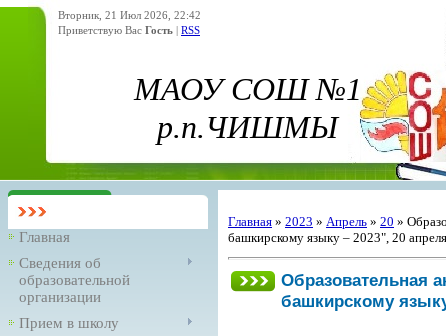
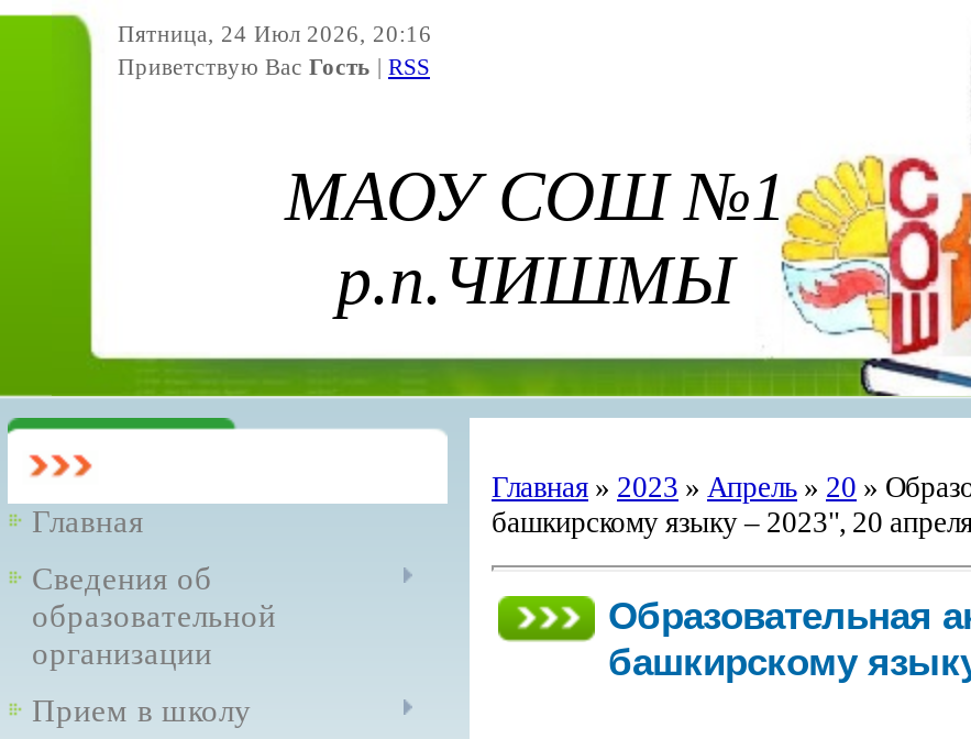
[58,10,201,21] Вторник, 21 Июл 2026, 22:42 -> [118,22,432,46] Пятница, 24 Июл 2026, 20:16

